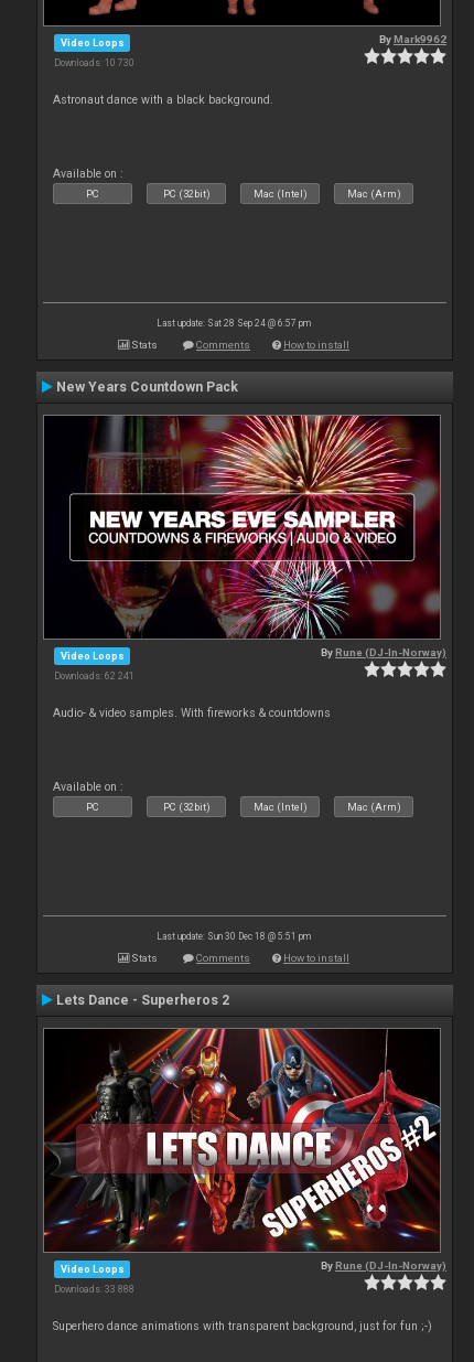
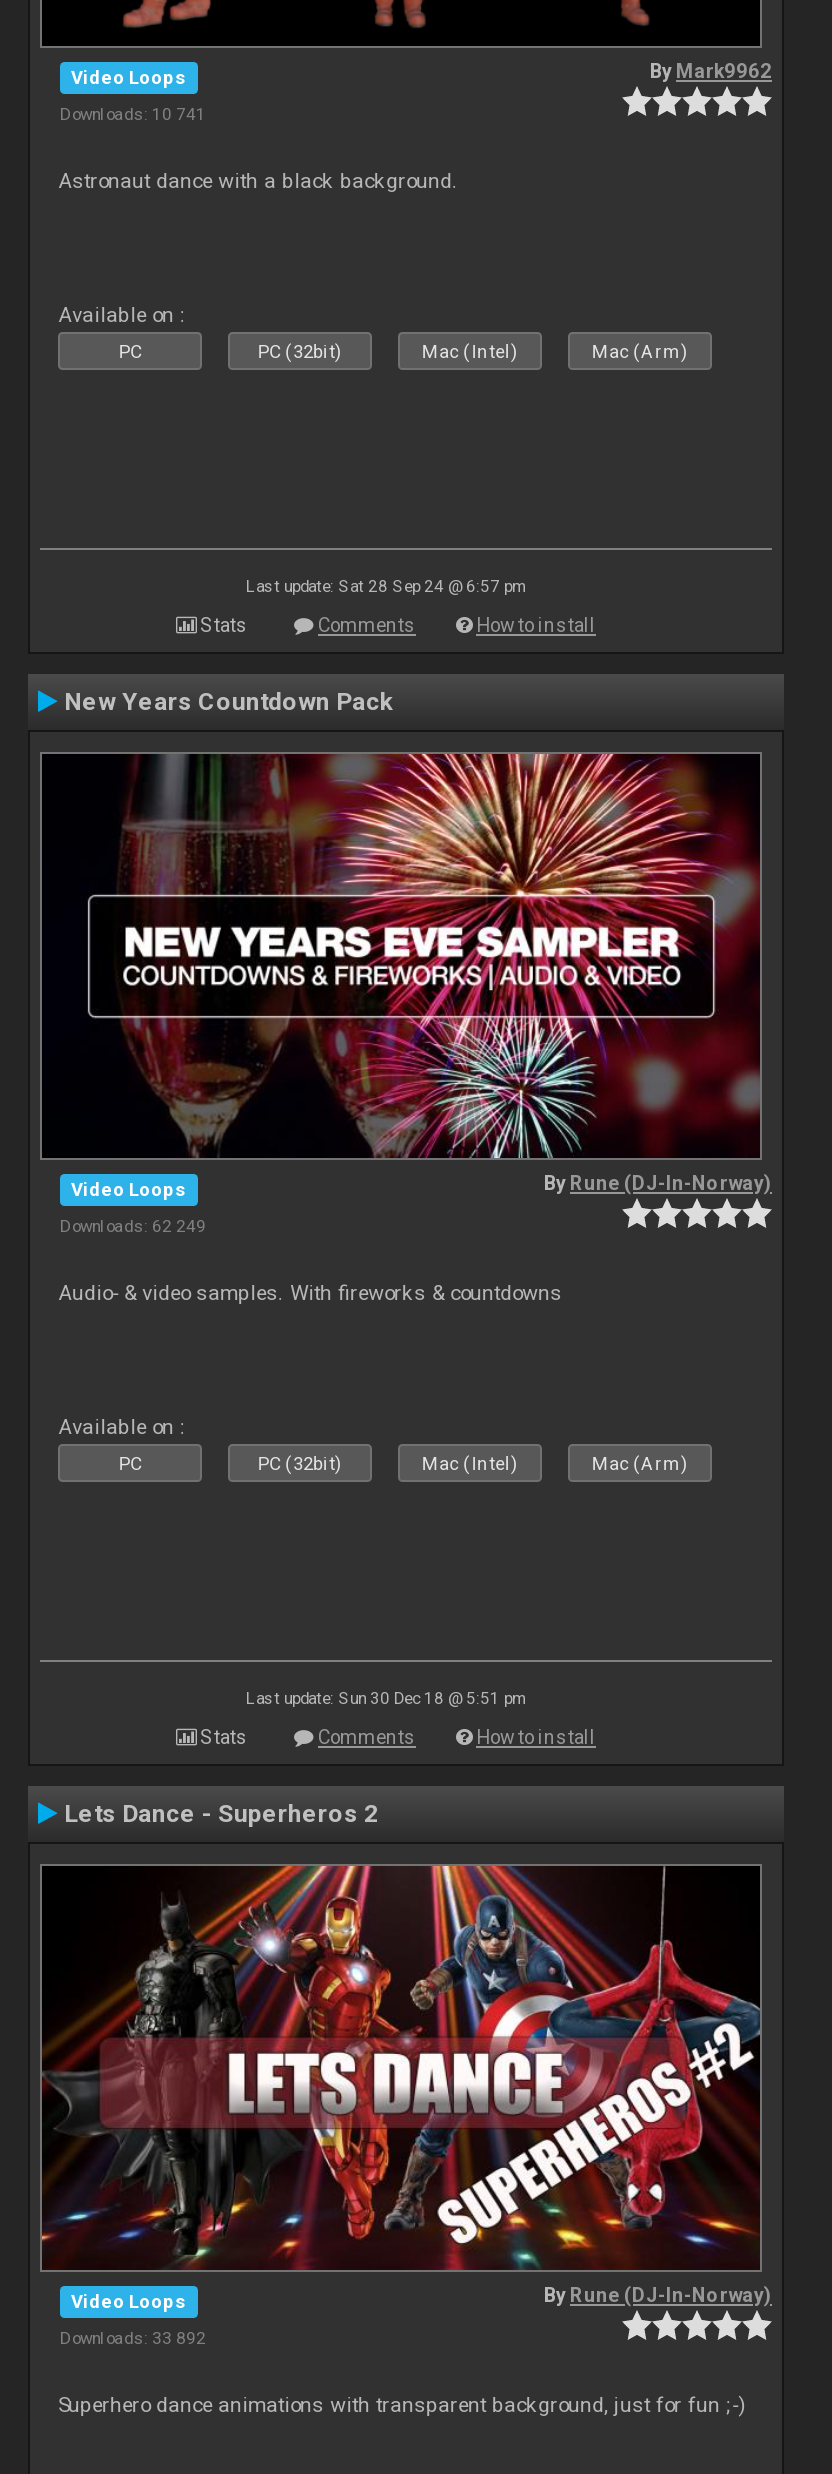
[54,57,134,68] Downloads: 10 730 -> [60,103,206,123] Downloads: 10 741
[54,670,134,681] Downloads: 62 241 -> [60,1215,206,1235] Downloads: 62 249
[54,1283,134,1294] Downloads: 33 888 -> [60,2327,206,2347] Downloads: 33 892

